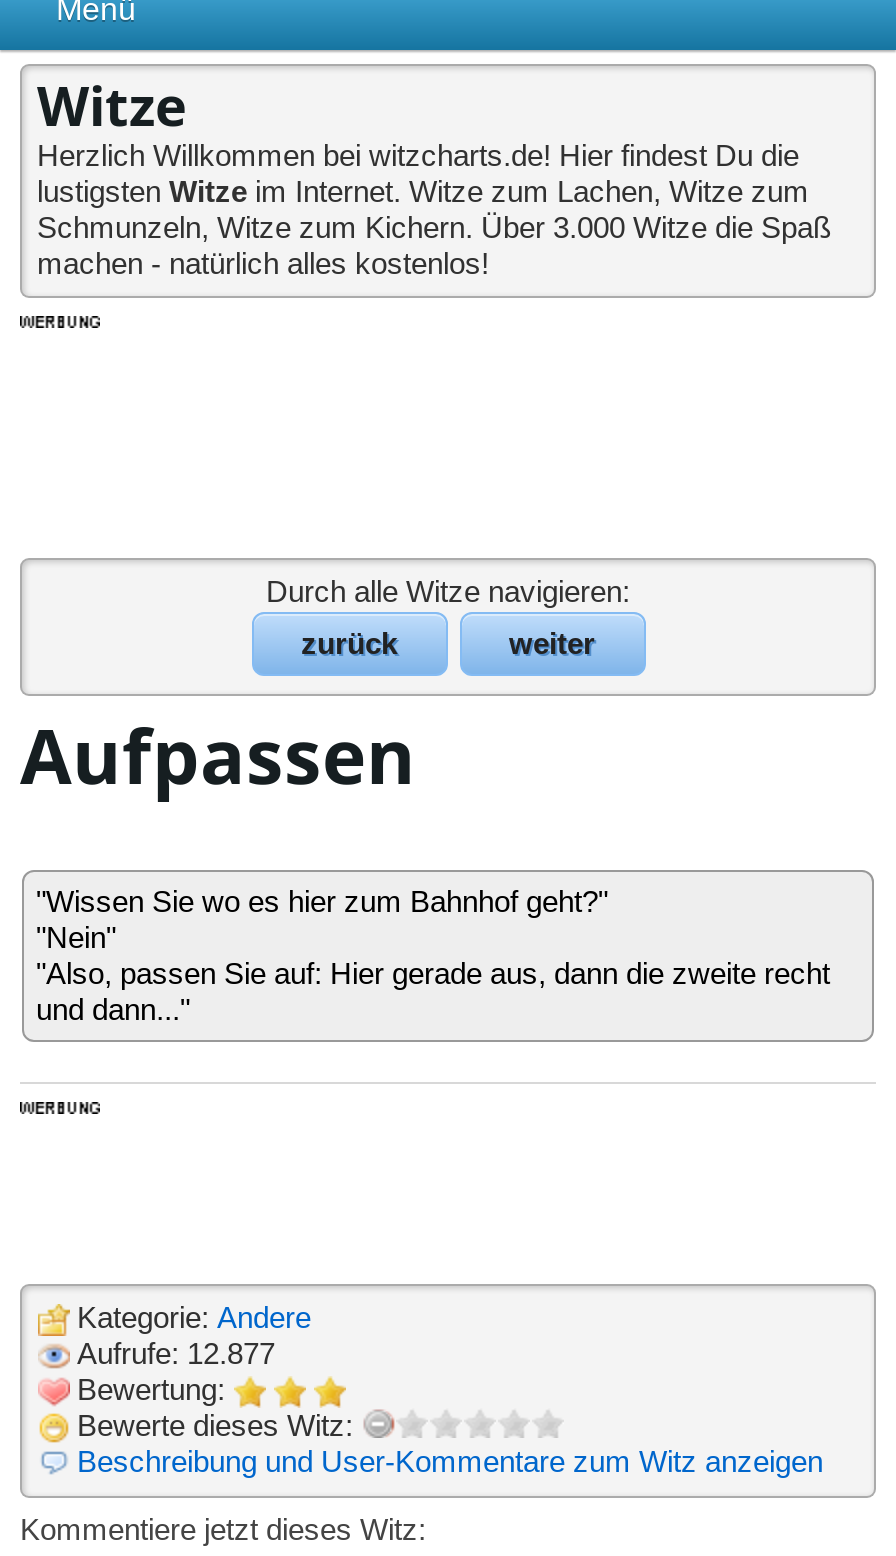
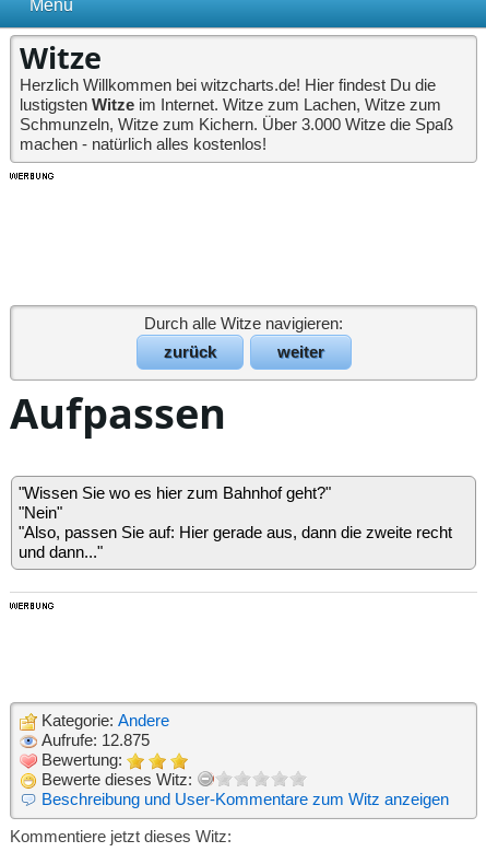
[69,1337,275,1371] Aufrufe: 12.877 -> [37,731,149,750] Aufrufe: 12.875

